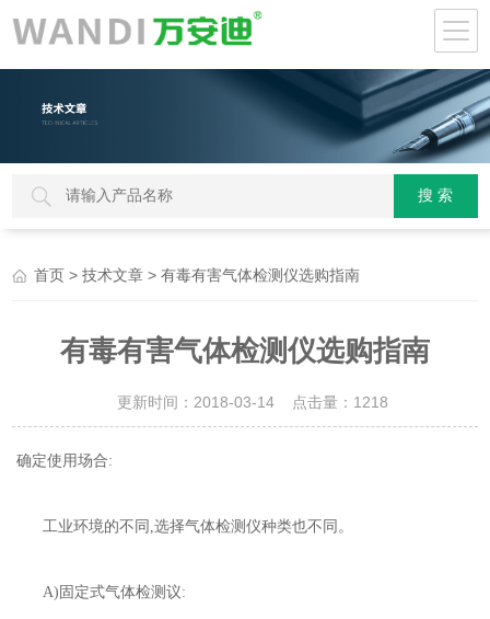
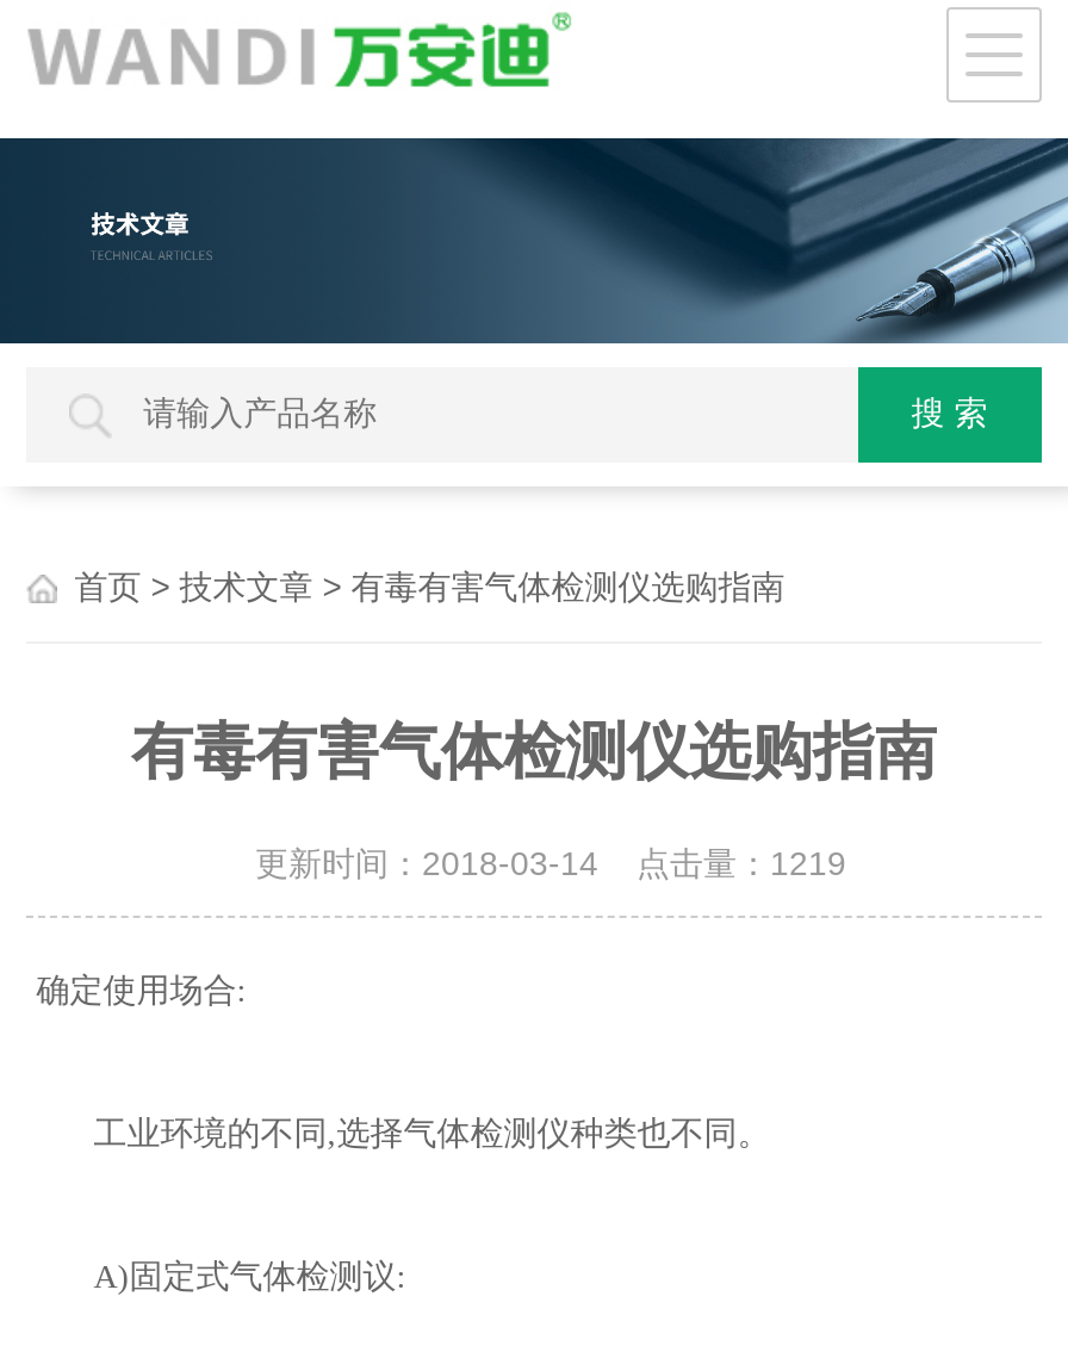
[102,393,388,411] 更新时间：2018-03-14 点击量：1218 -> [222,844,846,882] 更新时间：2018-03-14 点击量：1219

